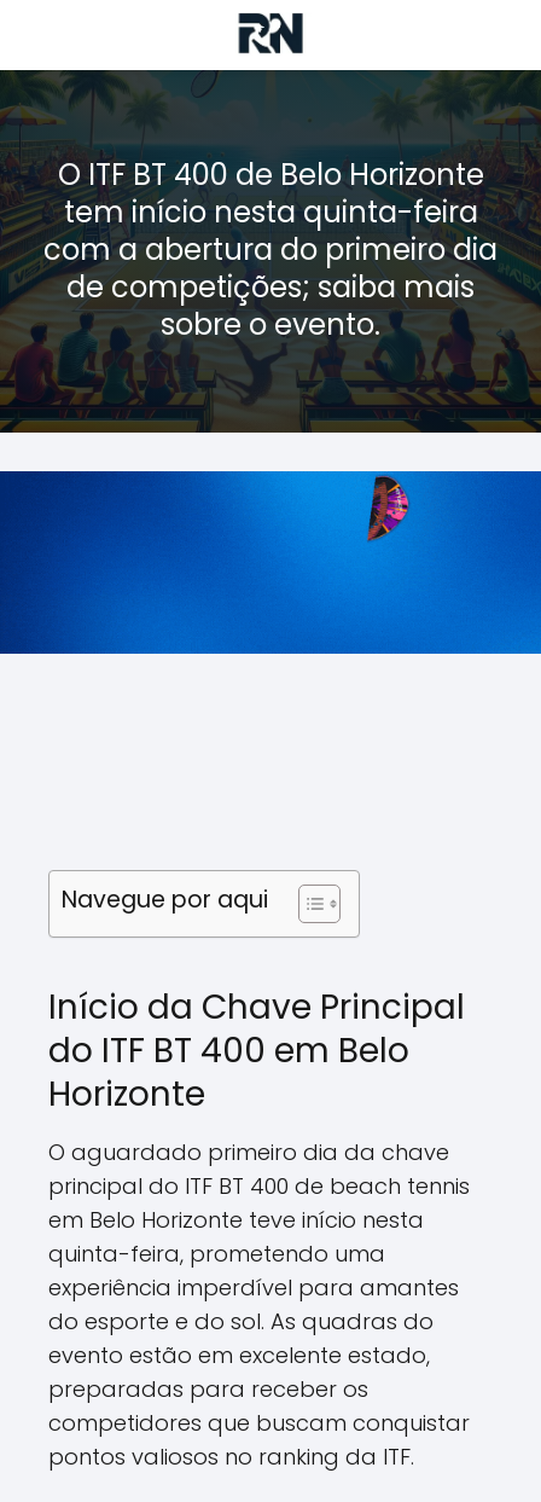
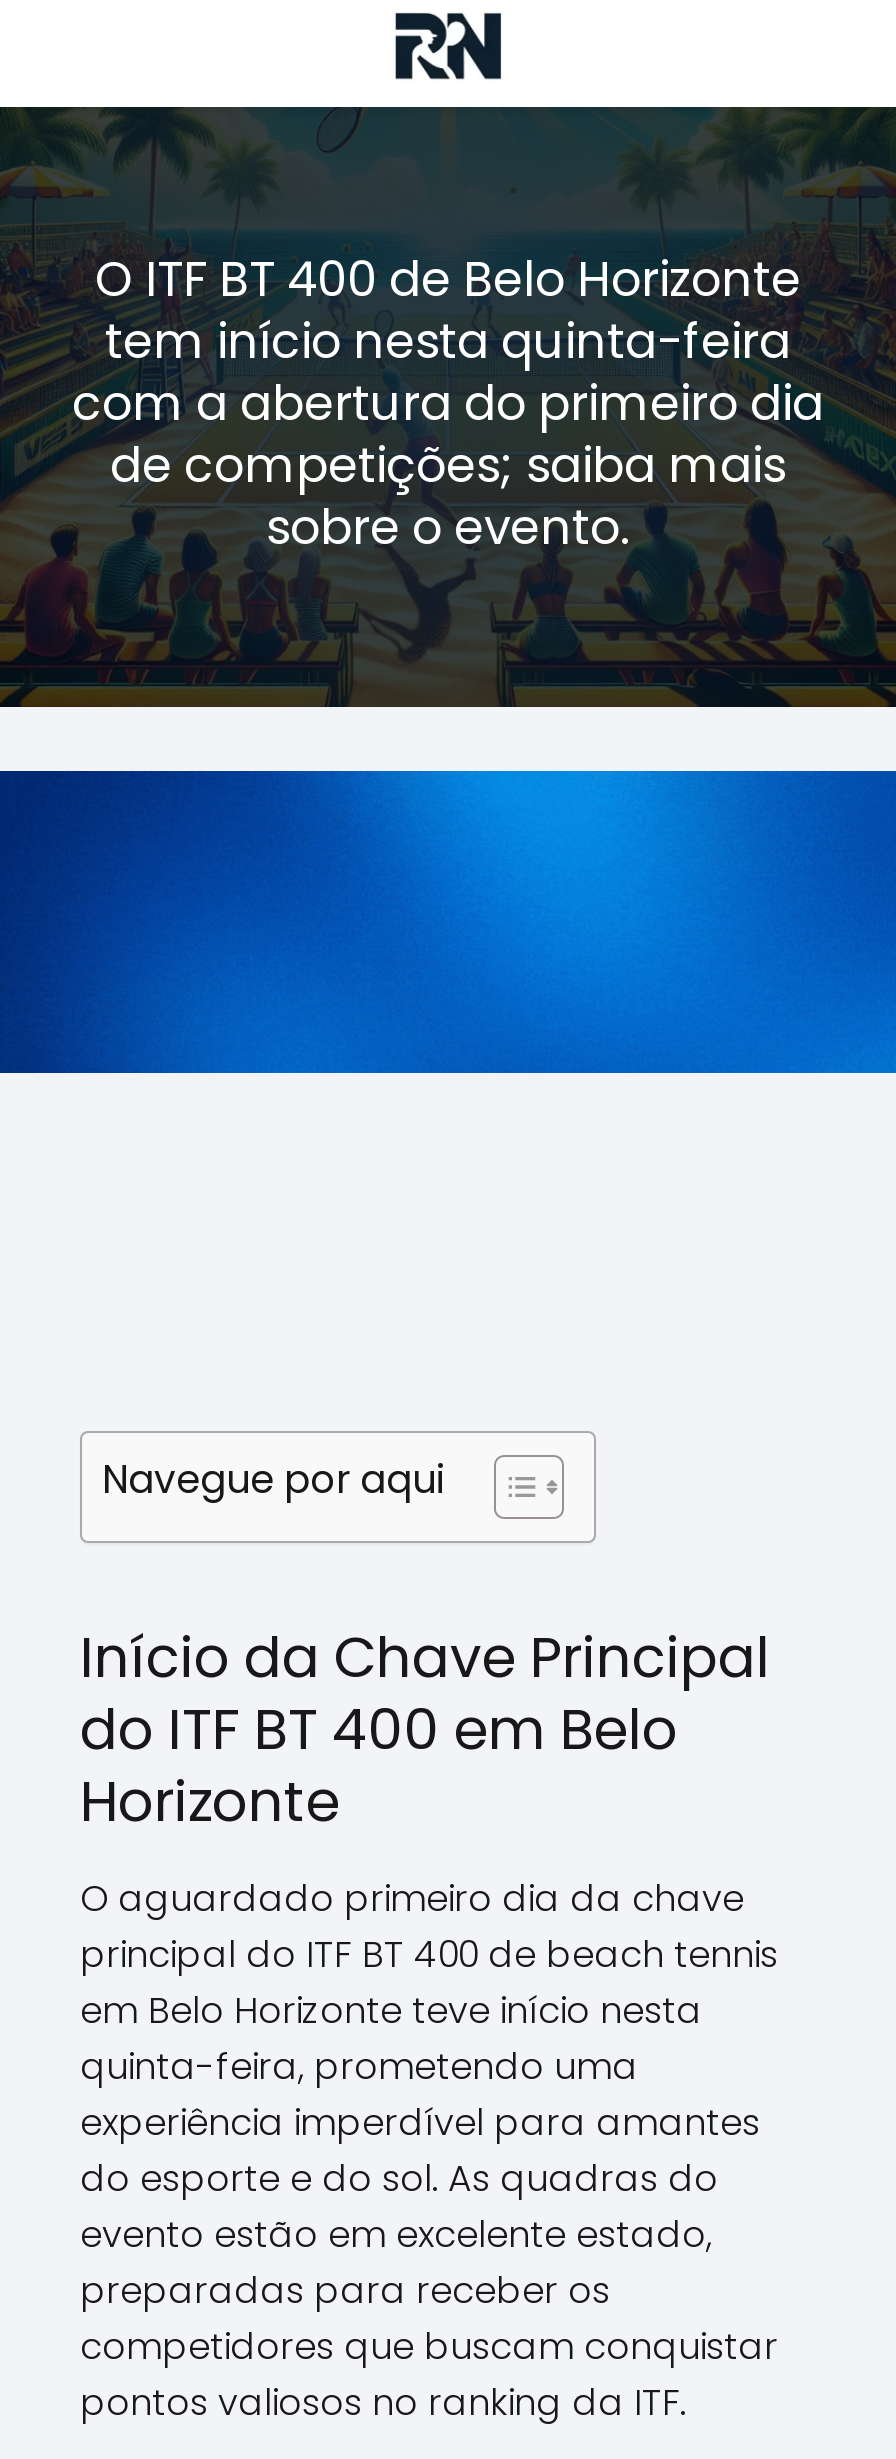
[367,475,409,543] [image] -> none

